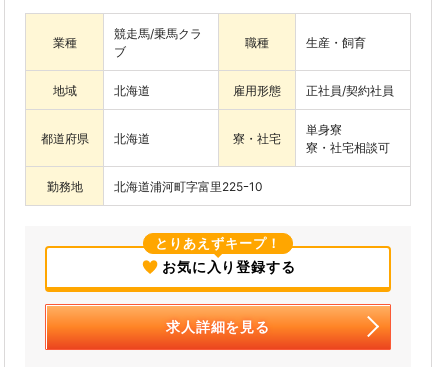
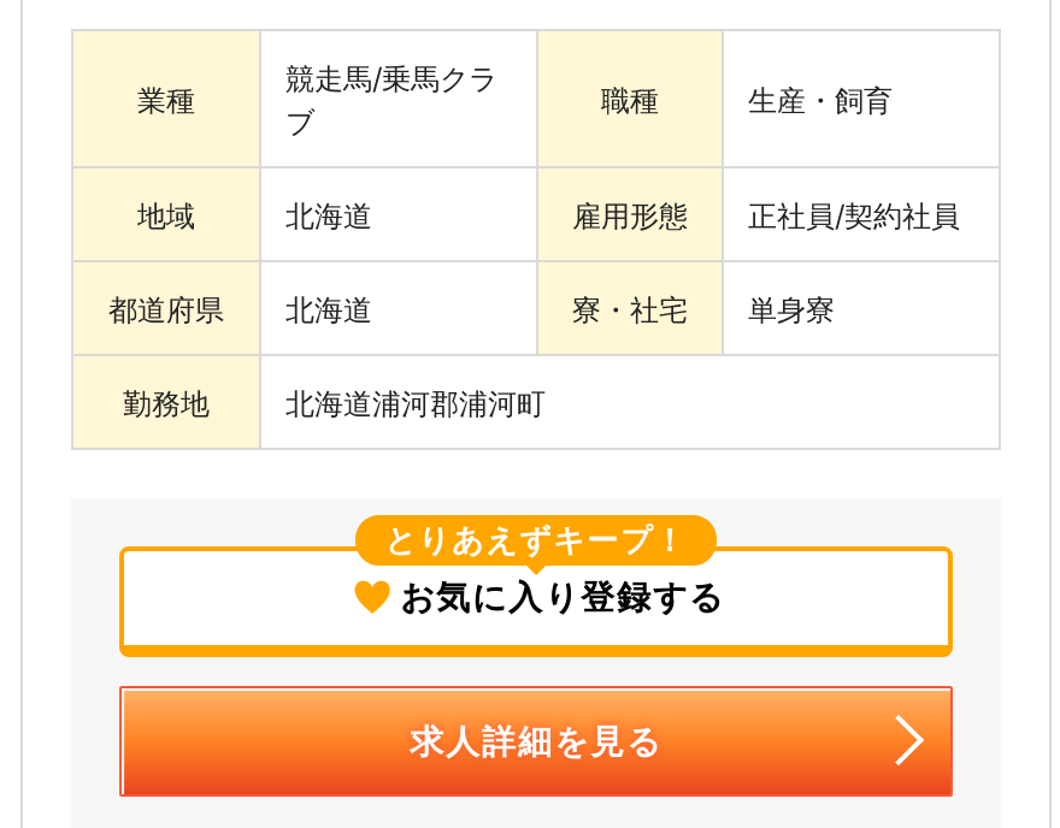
[306,140,390,155] 寮・社宅相談可 -> none
[114,179,263,194] 北海道浦河町字富里225ｰ10 -> [285,384,546,420] 北海道浦河郡浦河町

